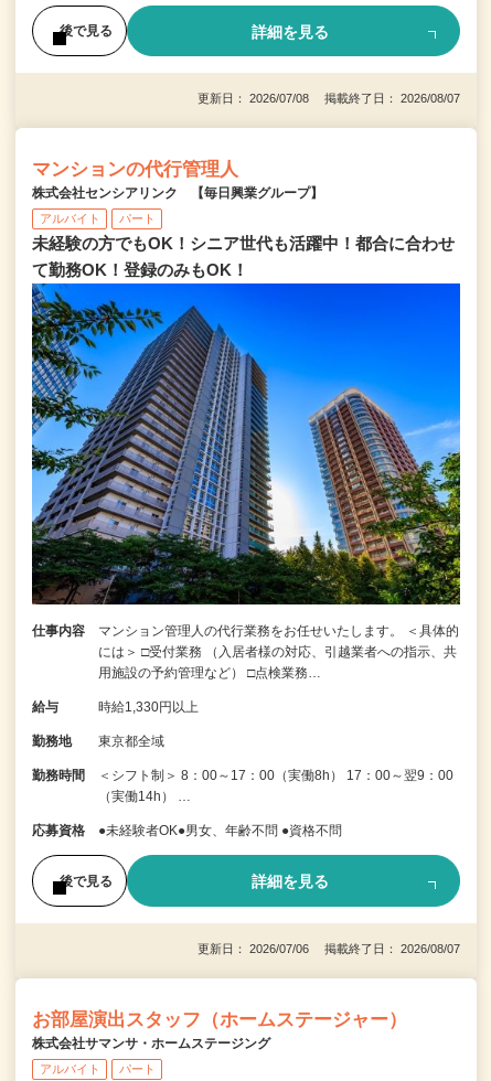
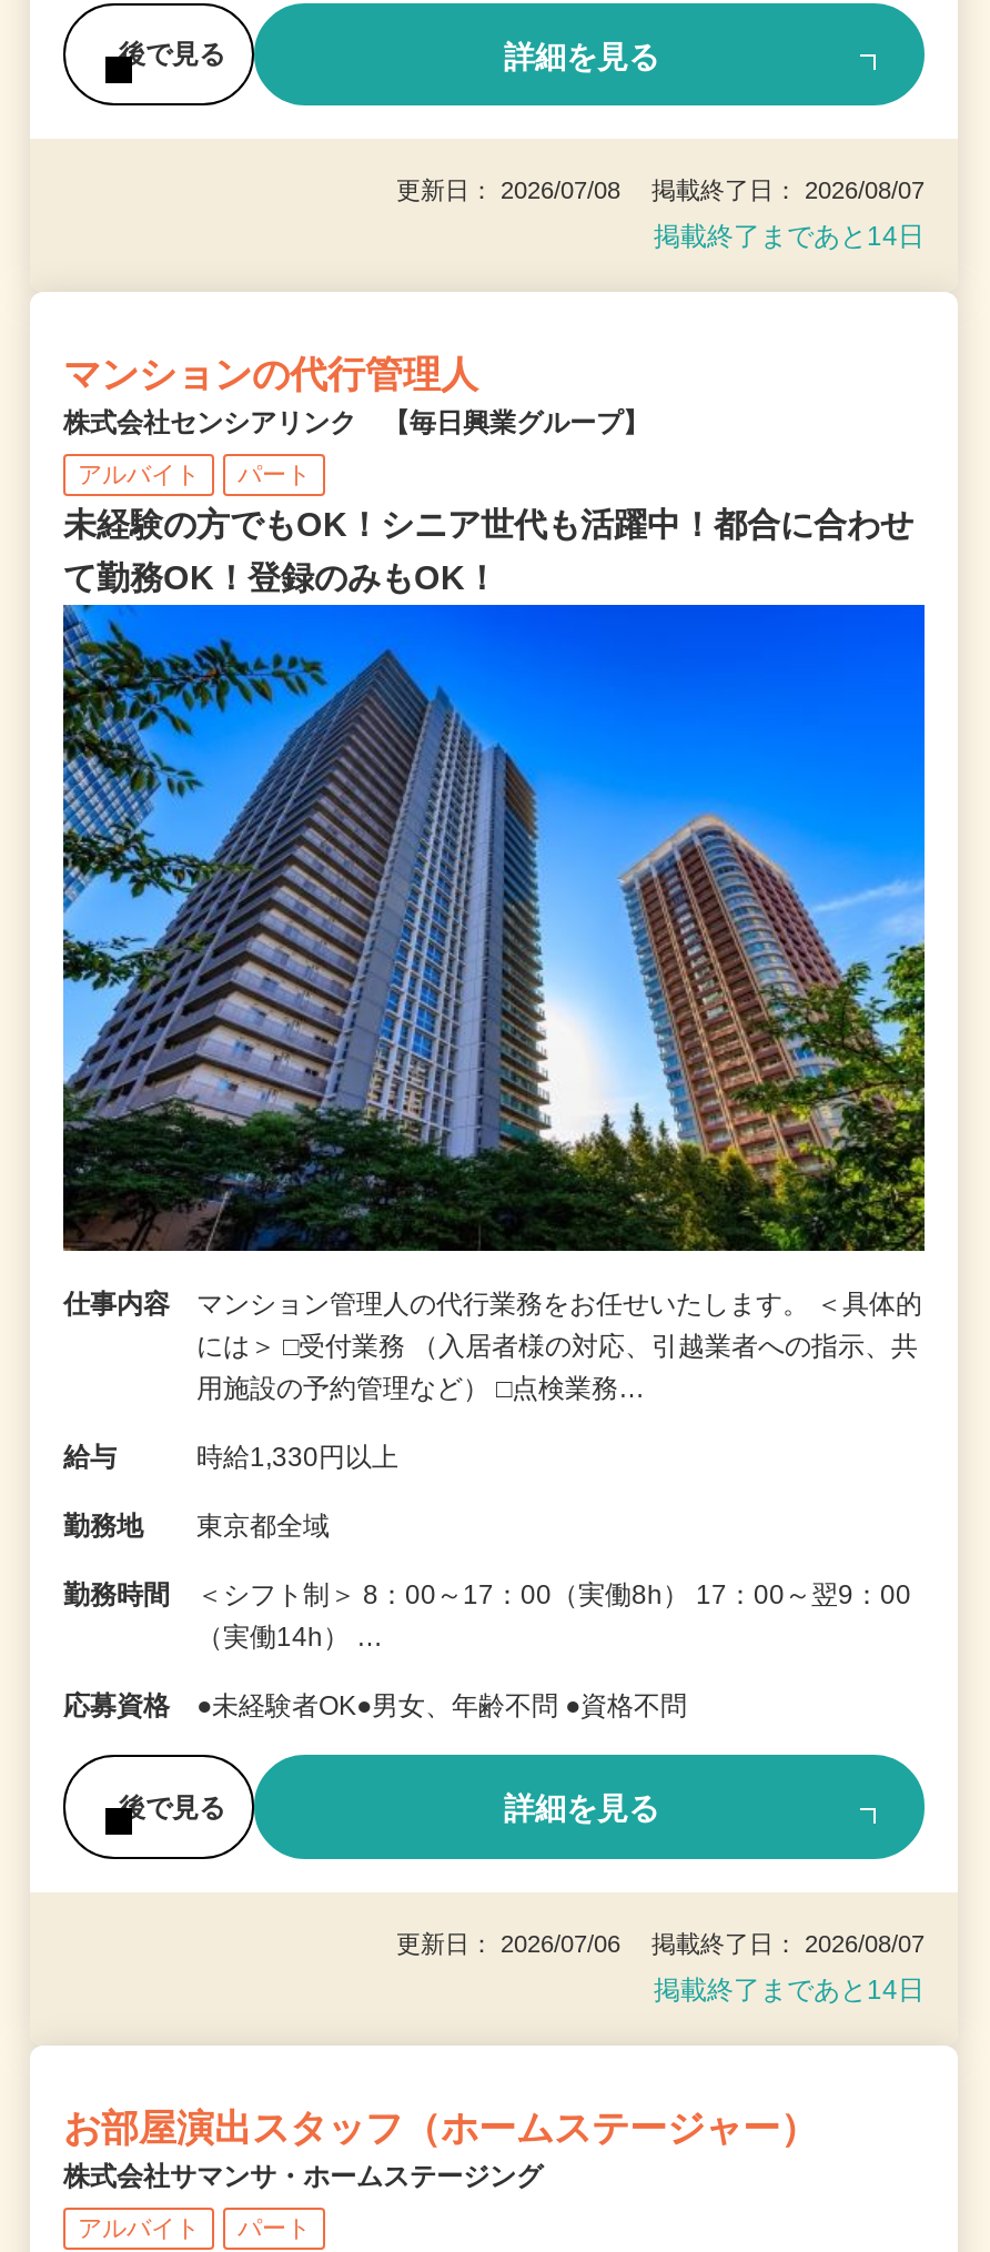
none -> [654,222,925,253] 掲載終了まであと14日
none -> [654,1974,925,2005] 掲載終了まであと14日

